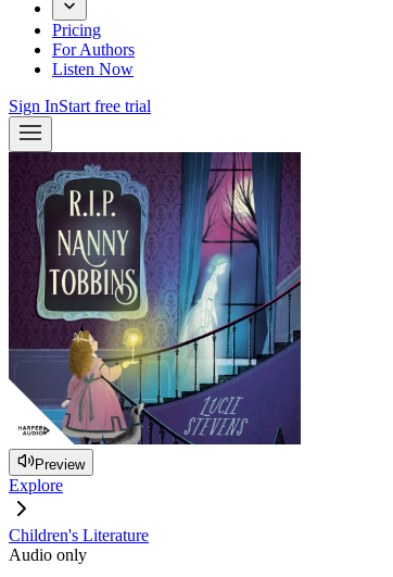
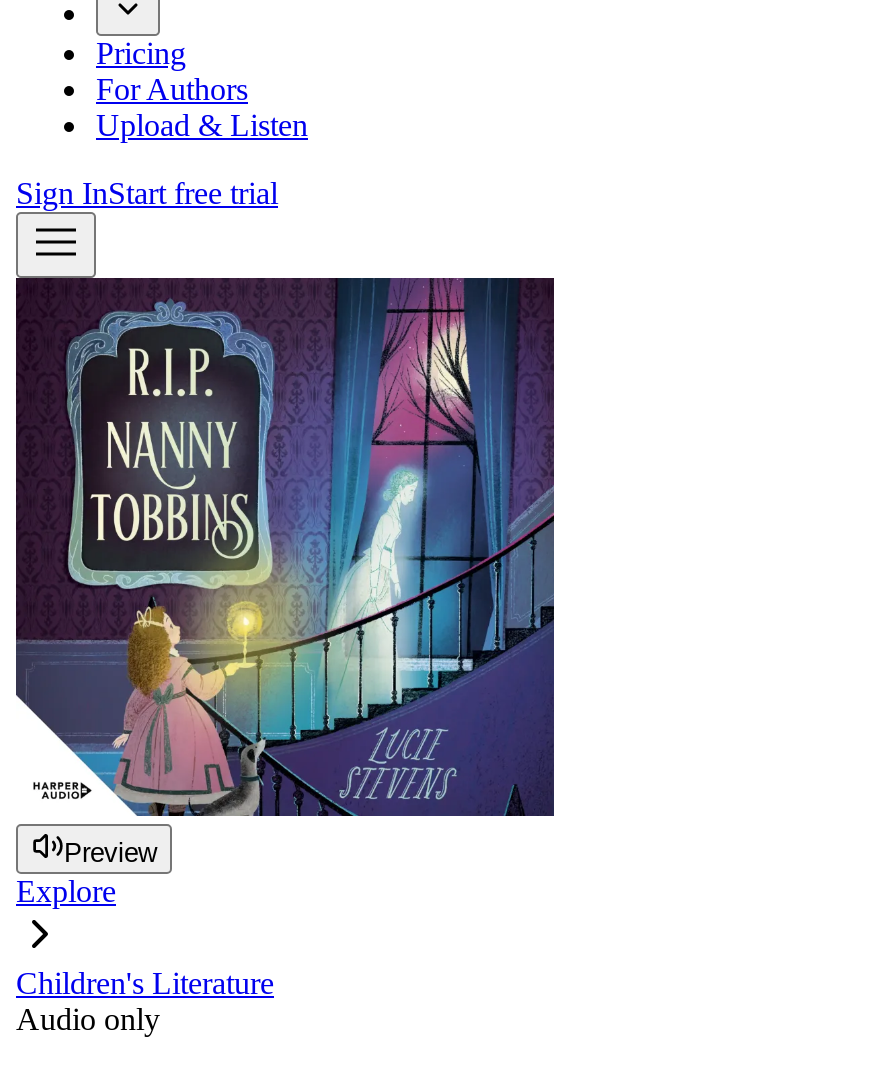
[52,60,134,78] Listen Now -> [96,108,308,142] Upload & Listen

